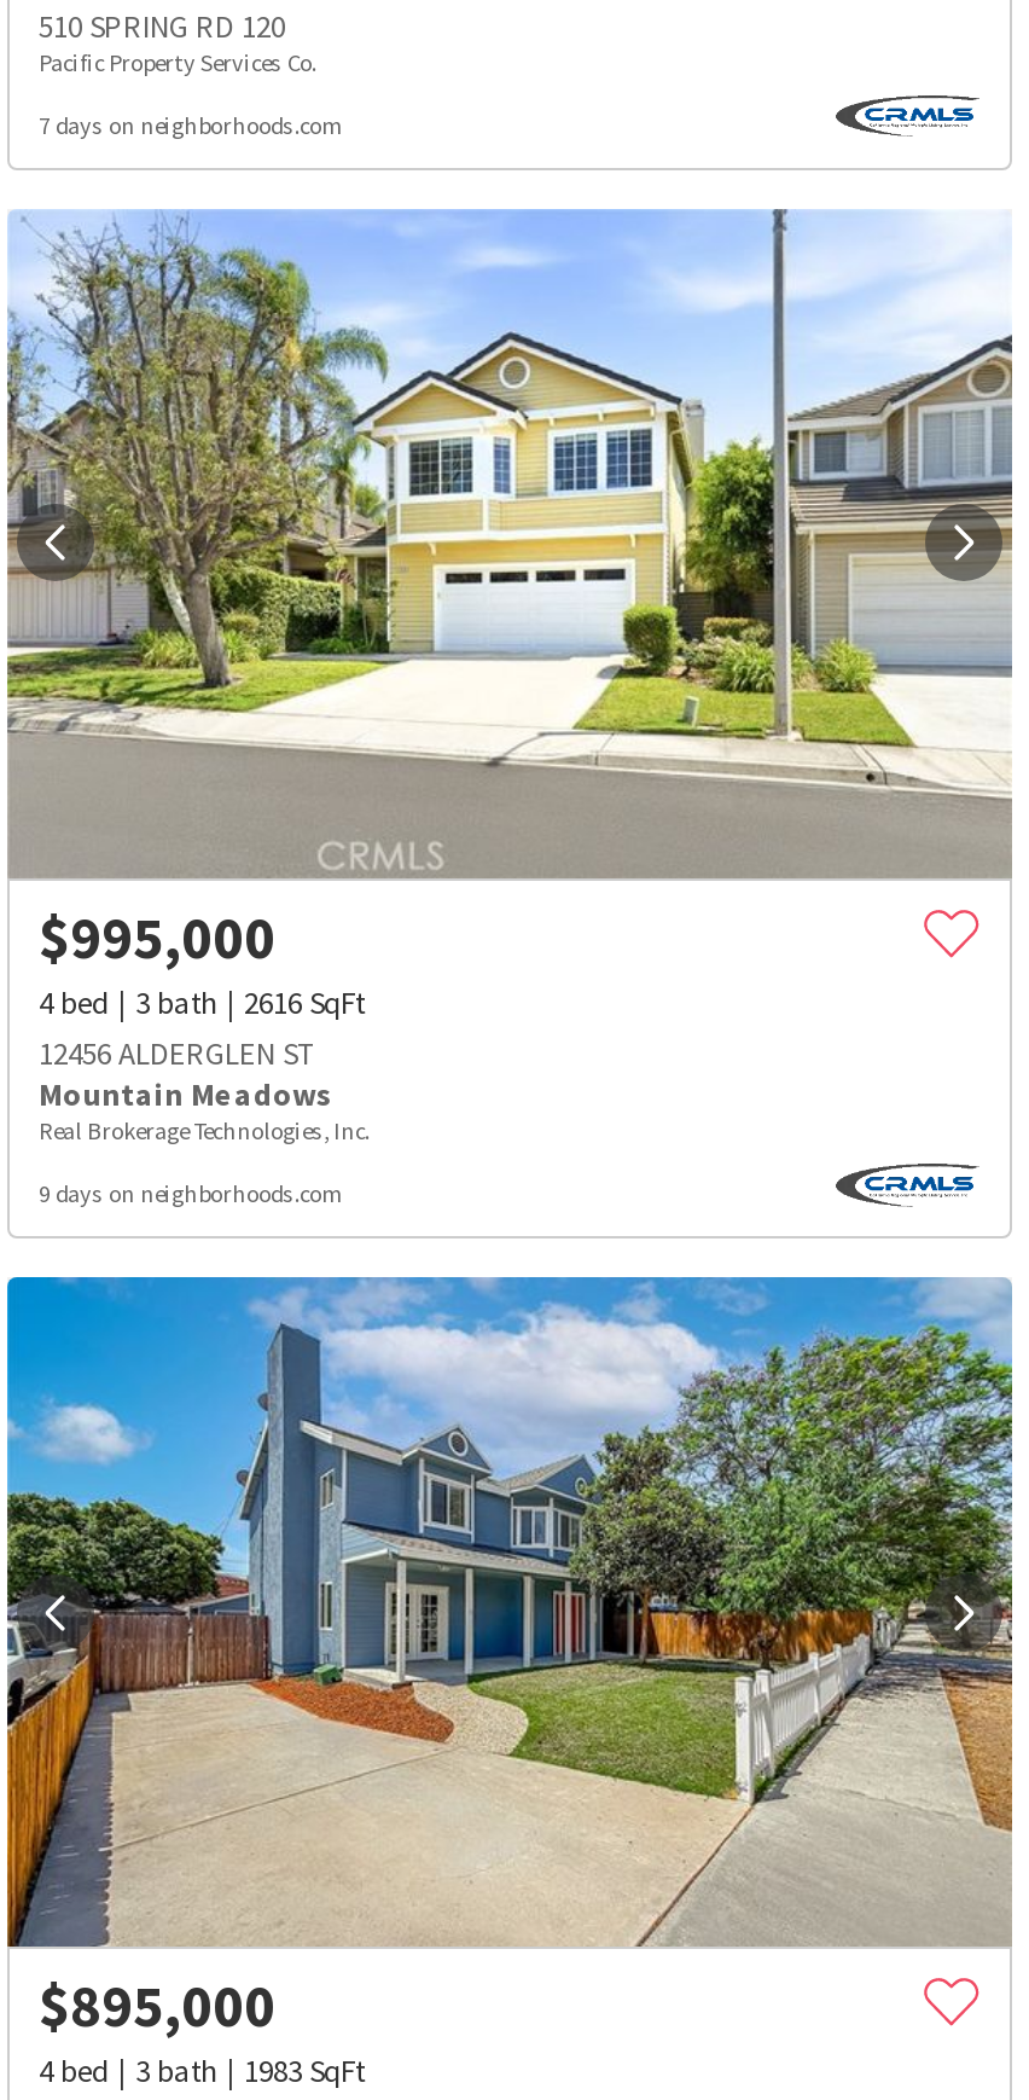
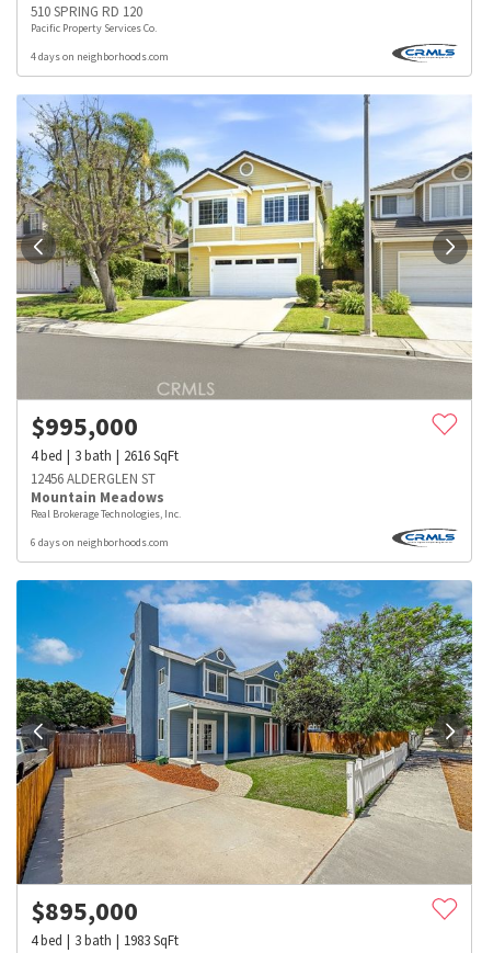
[39,109,343,141] 7 days on neighborhoods.com -> [31,50,169,64] 4 days on neighborhoods.com
[39,1178,343,1210] 9 days on neighborhoods.com -> [31,535,169,549] 6 days on neighborhoods.com

